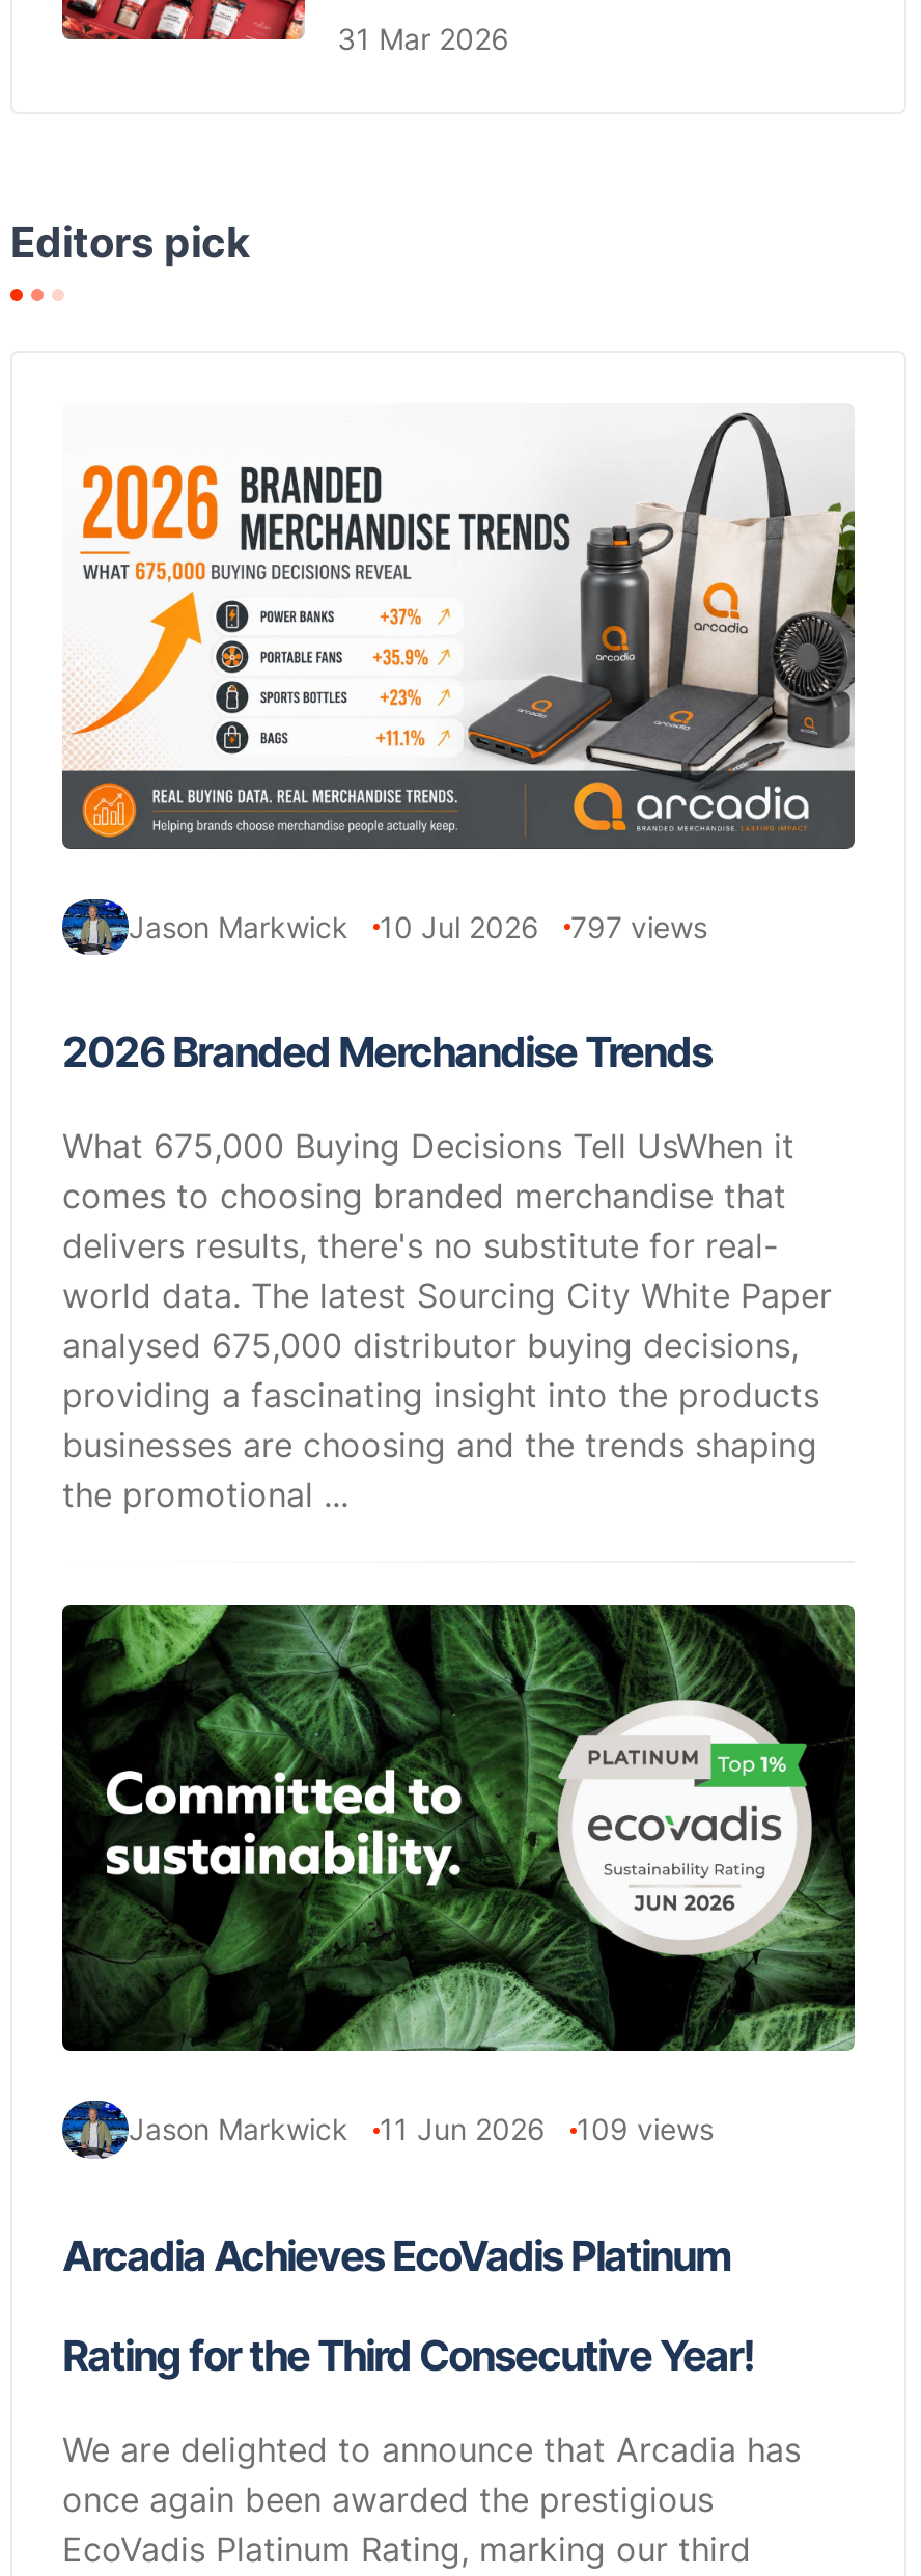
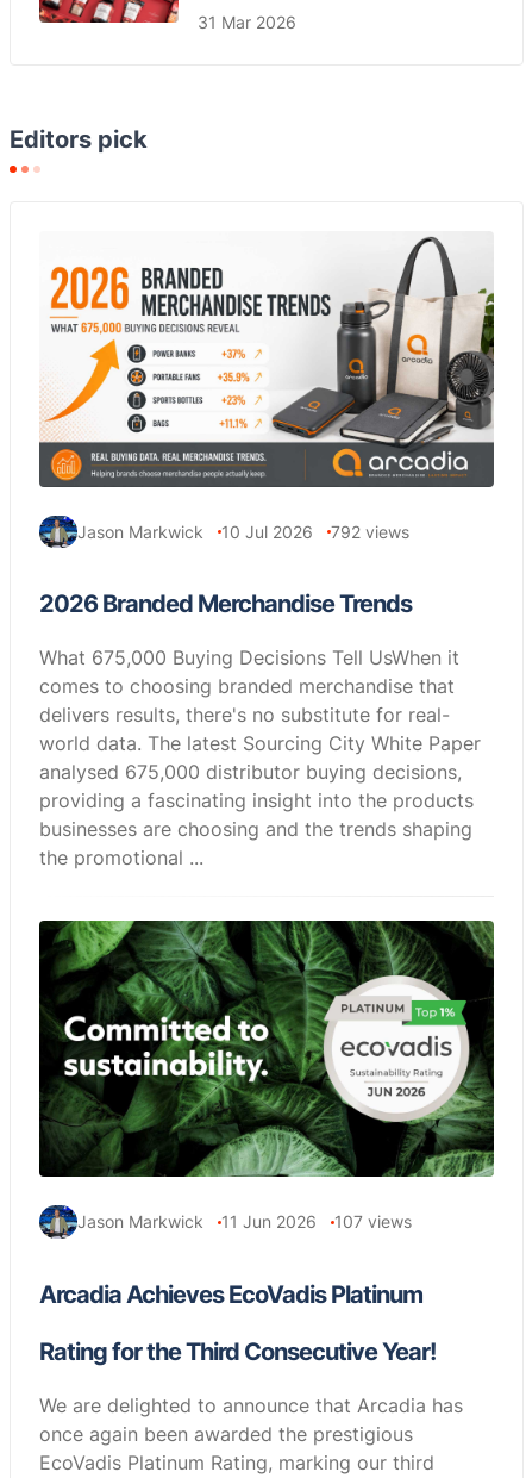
[129,908,707,943] Jason Markwick 10 Jul 2026 797 views -> [77,521,409,541] Jason Markwick 10 Jul 2026 792 views
[129,2112,714,2147] Jason Markwick 11 Jun 2026 109 views -> [77,1212,412,1232] Jason Markwick 11 Jun 2026 107 views

